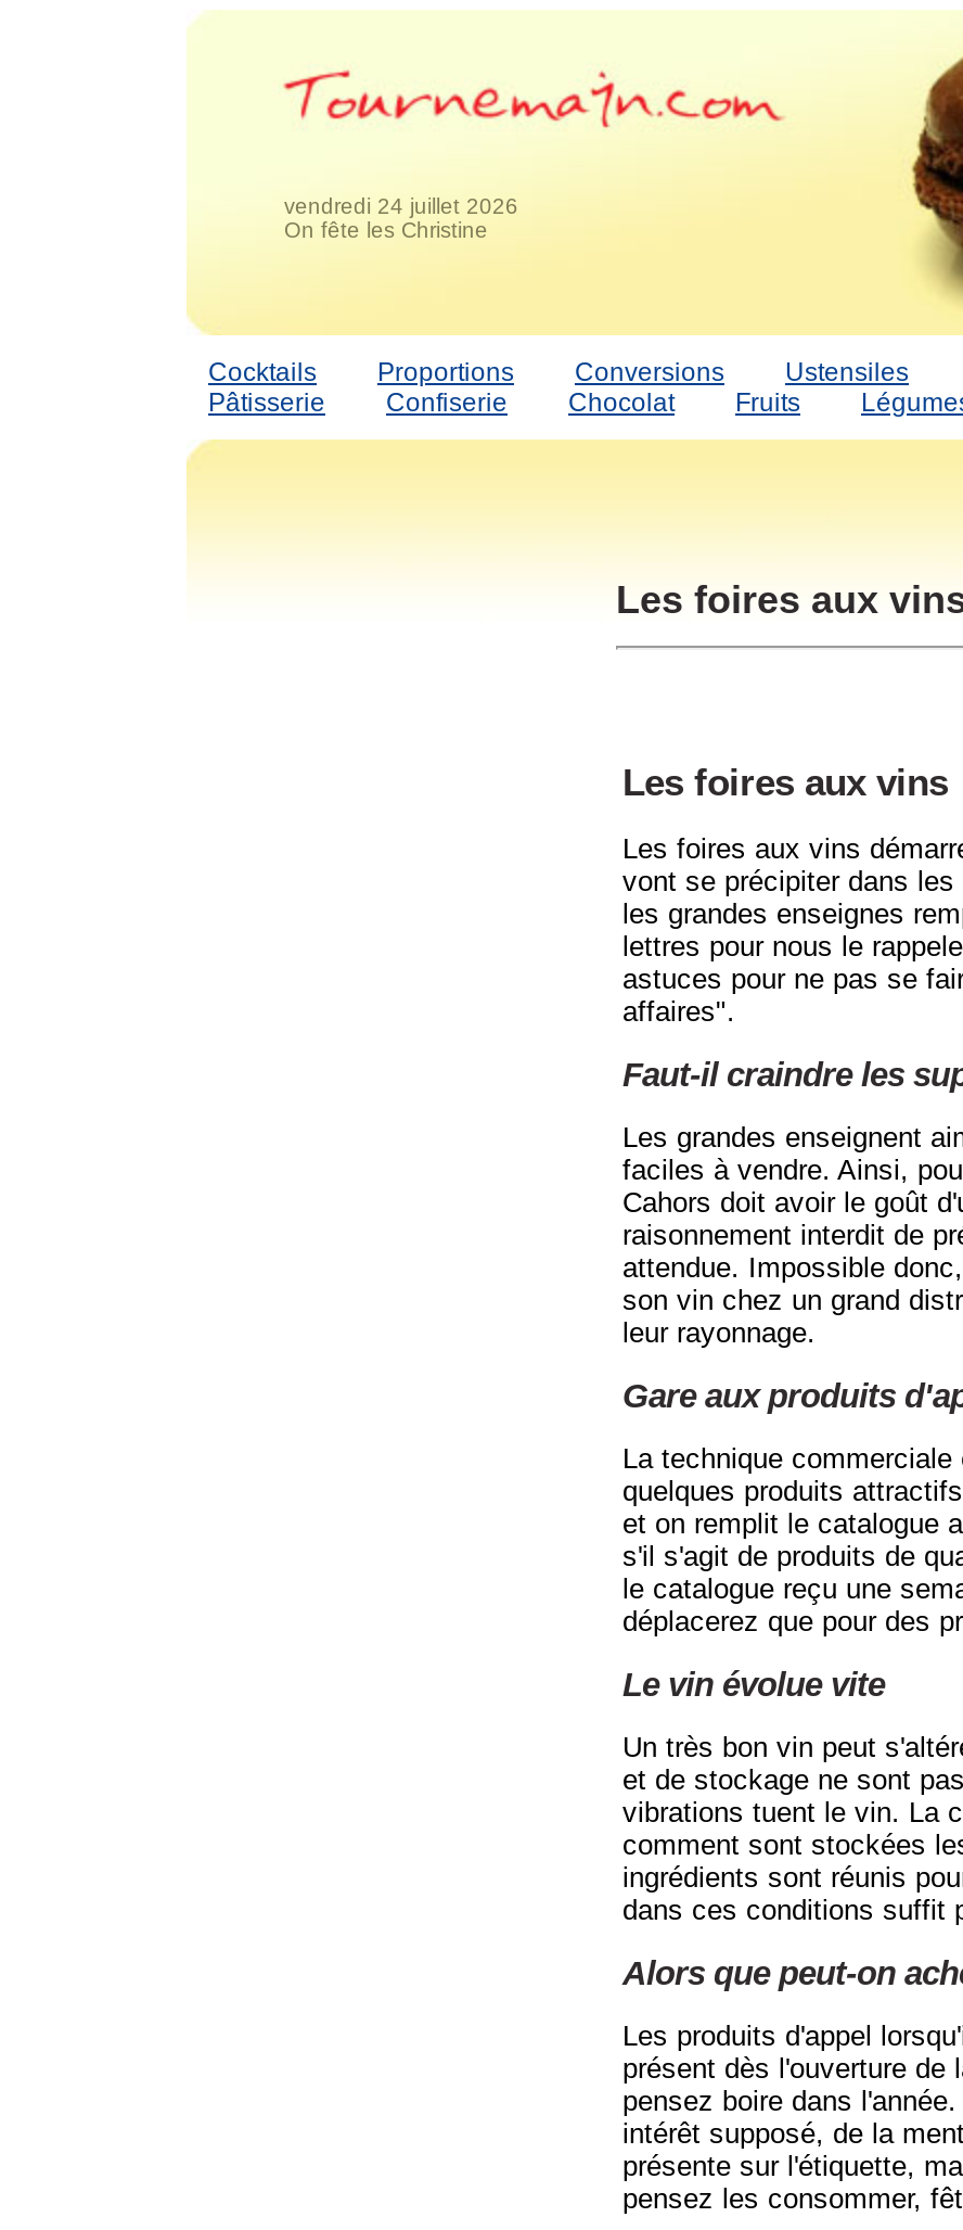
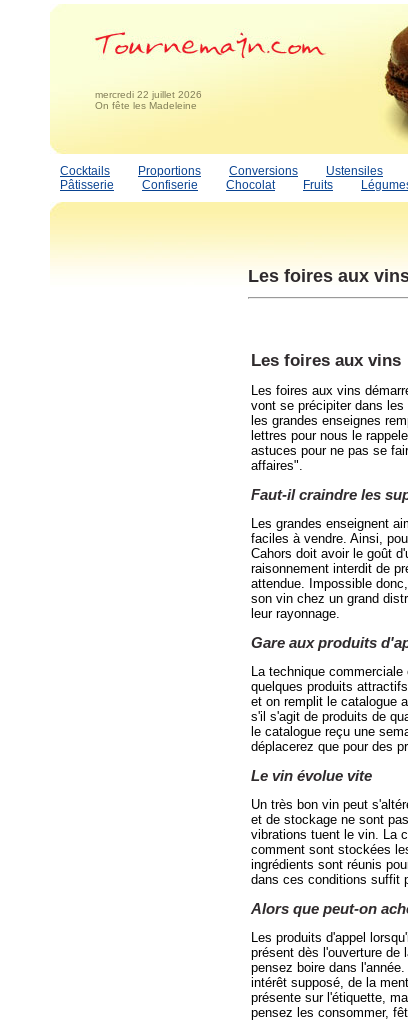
[284,194,518,218] vendredi 24 juillet 2026 -> [95,89,202,100] mercredi 22 juillet 2026
[284,218,488,242] On fête les Christine -> [95,100,197,111] On fête les Madeleine

